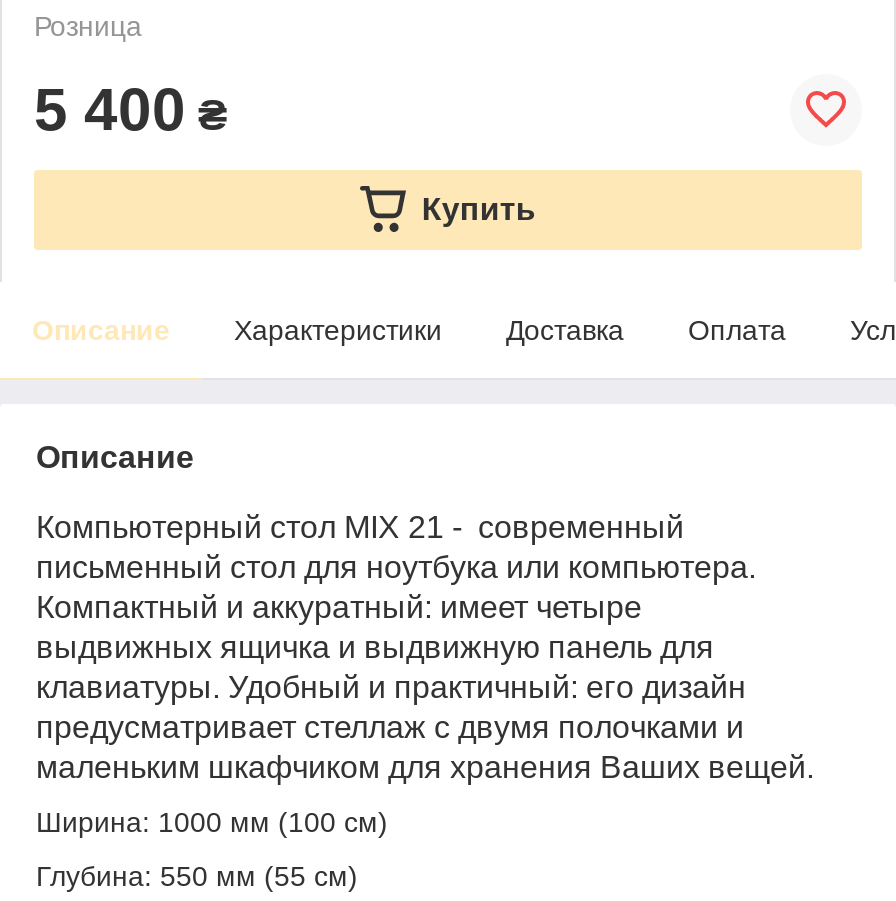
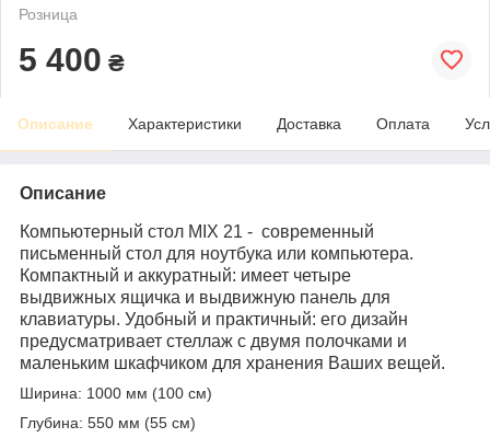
[422,192,536,226] Купить -> none

